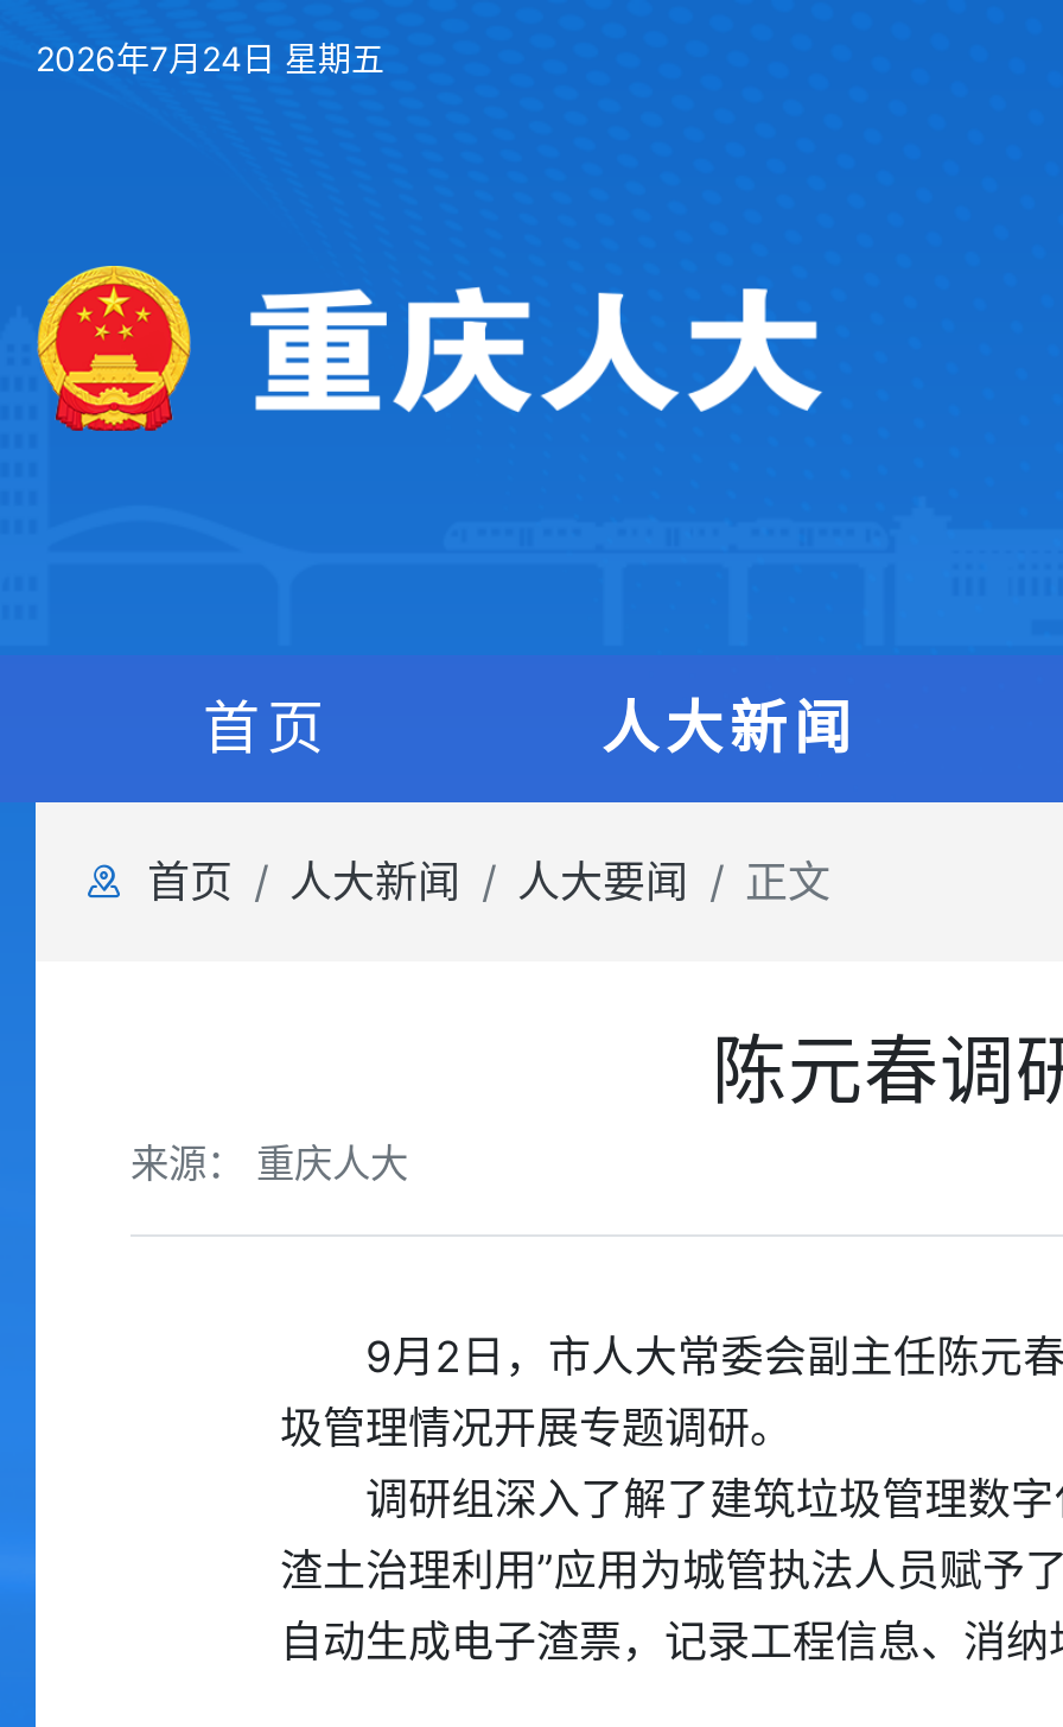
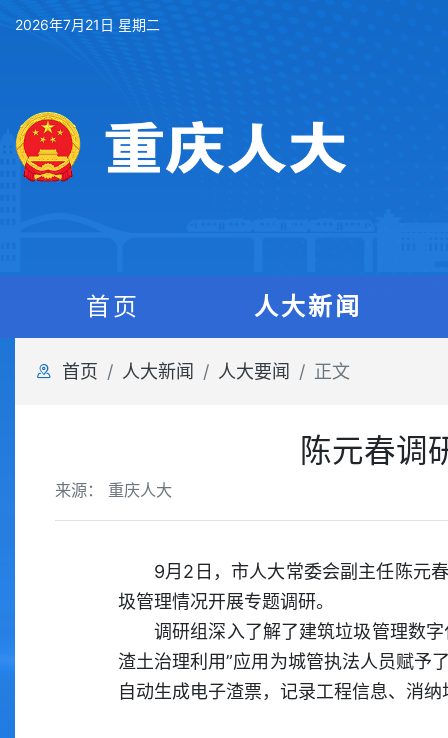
[36,38,384,78] 2026年7月24日 星期五 -> [15,16,160,33] 2026年7月21日 星期二

